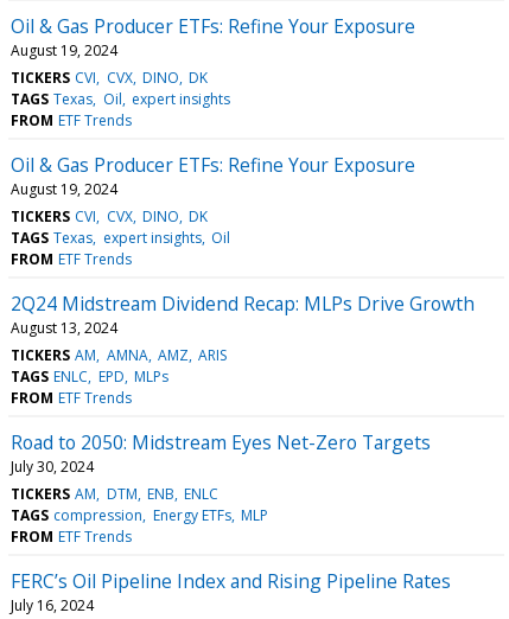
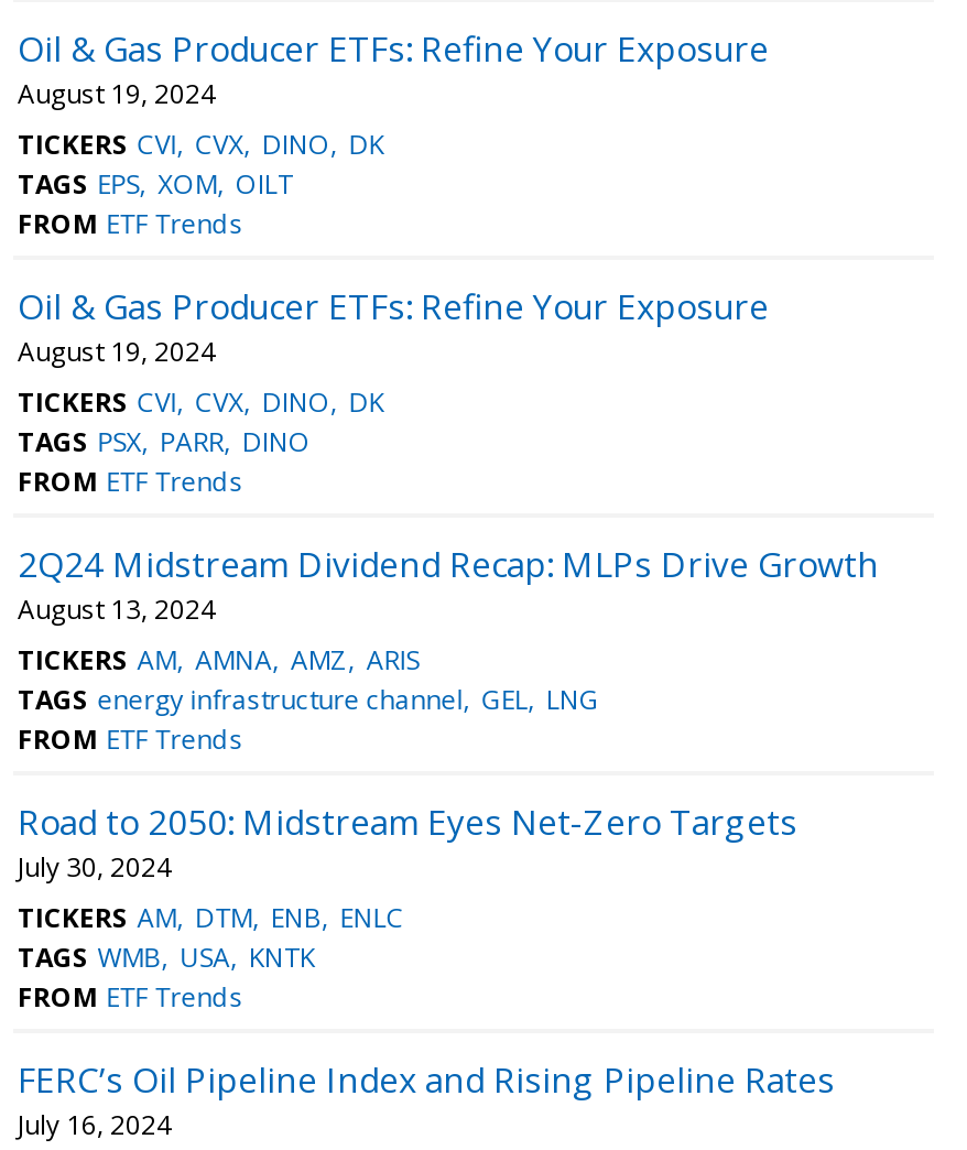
[11,89,230,109] TAGS Texas Oil expert insights -> [18,165,293,202] TAGS EPS XOM OILT
[11,227,230,248] TAGS Texas expert insights Oil -> [18,423,310,460] TAGS PSX PARR DINO
[11,366,168,386] TAGS ENLC EPD MLPs -> [18,680,599,718] TAGS energy infrastructure channel GEL LNG
[11,505,268,525] TAGS compression Energy ETFs MLP -> [18,938,315,976] TAGS WMB USA KNTK

